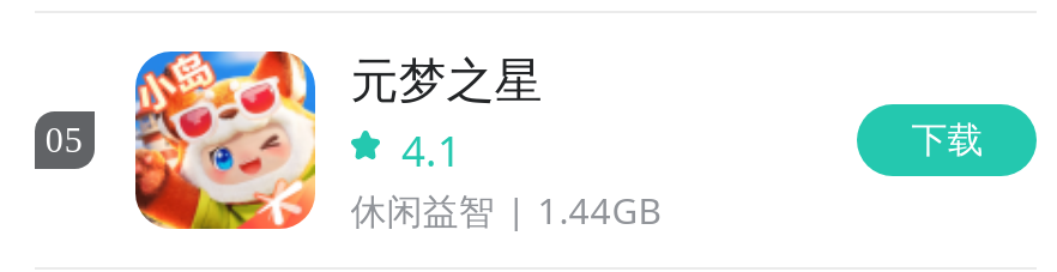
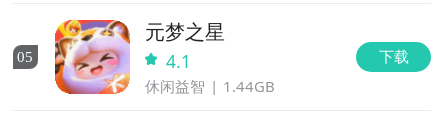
[133,49,318,231] [image] -> [54,19,131,95] [image]

